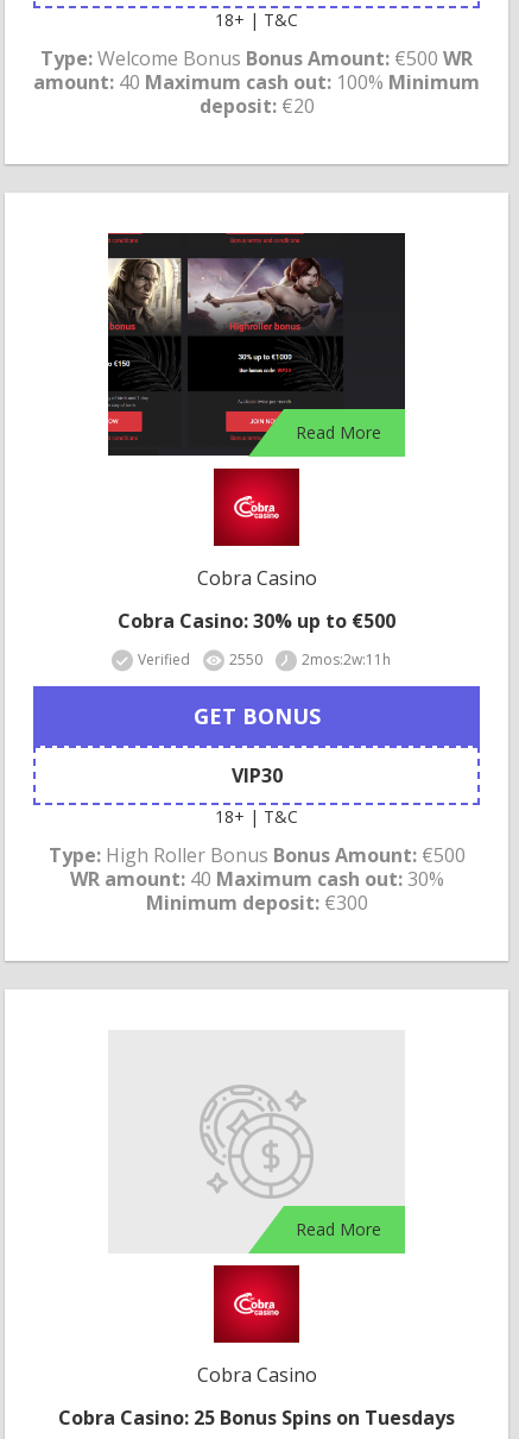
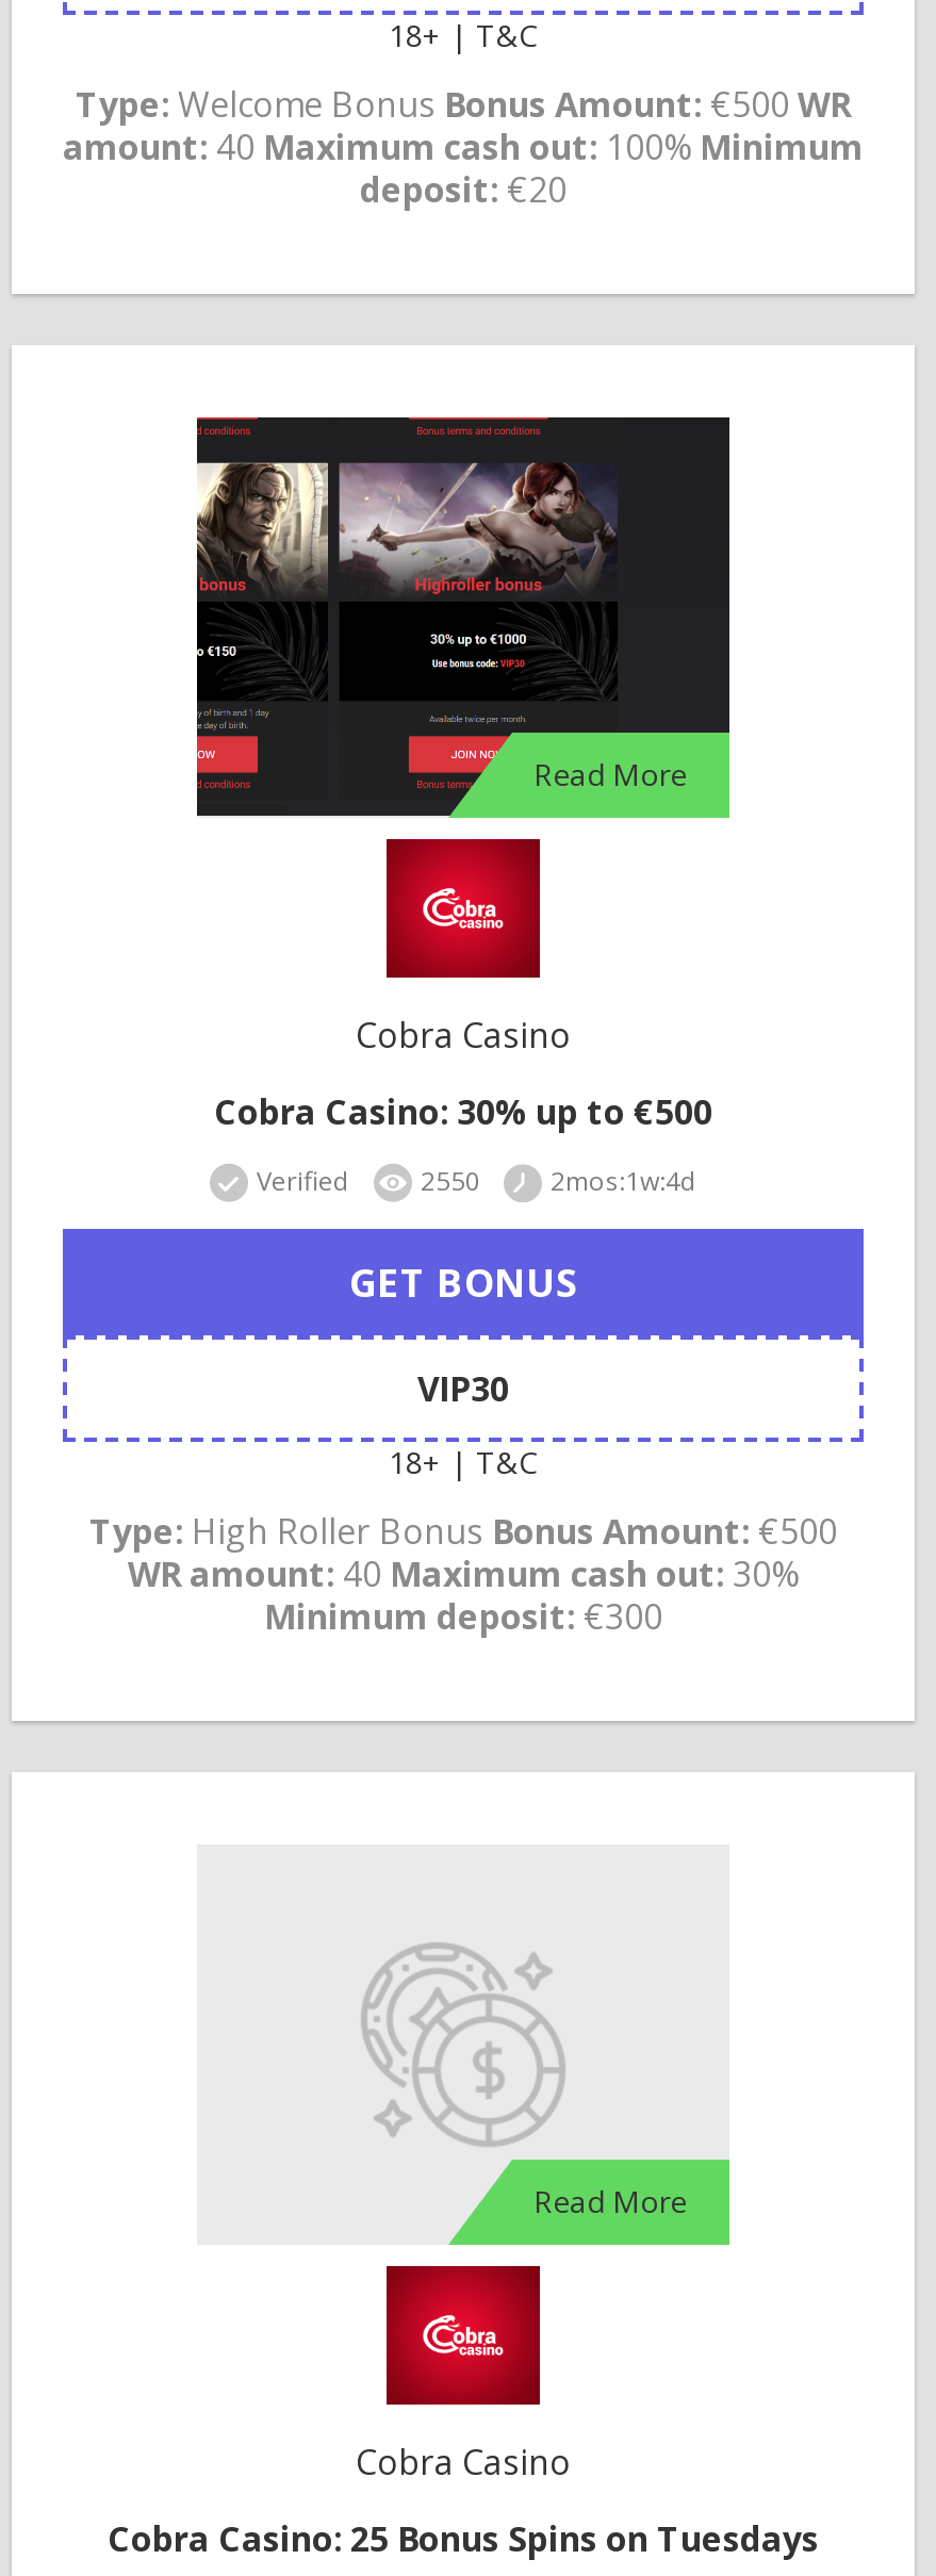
[138,649,391,669] Verified 2550 2mos:2w:11h -> [257,1162,697,1198] Verified 2550 2mos:1w:4d

